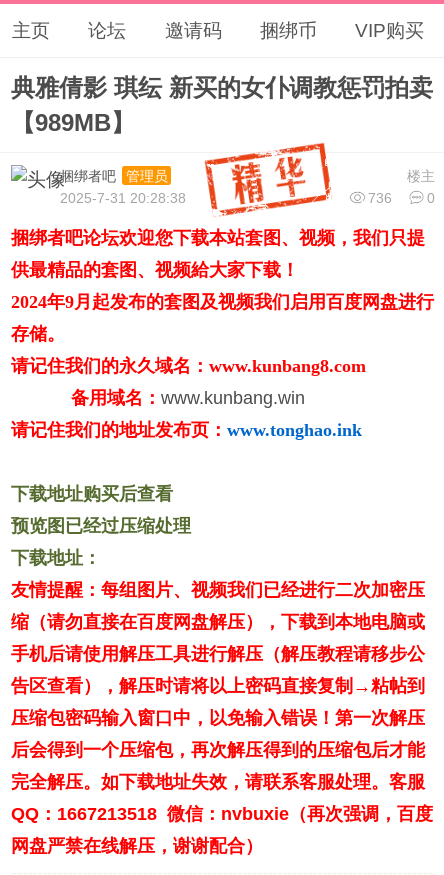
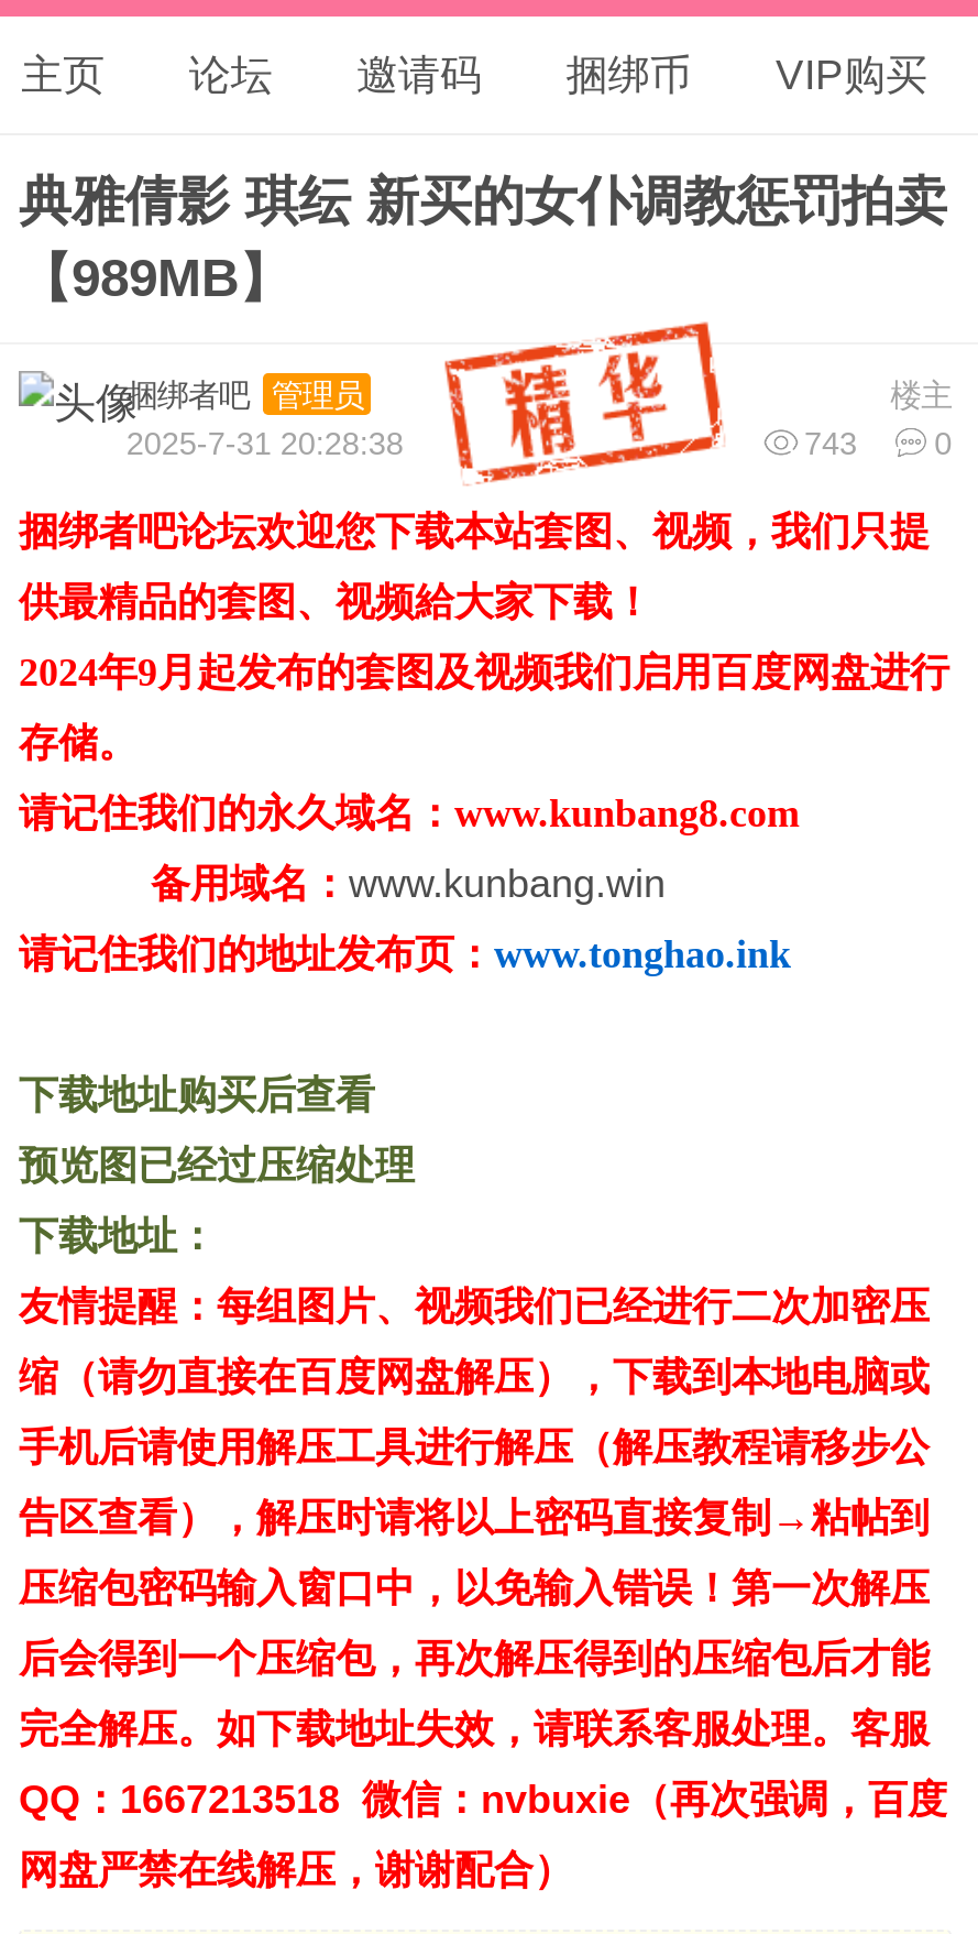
[368,190,435,206] 736 0 -> [804,426,952,461] 743 0

